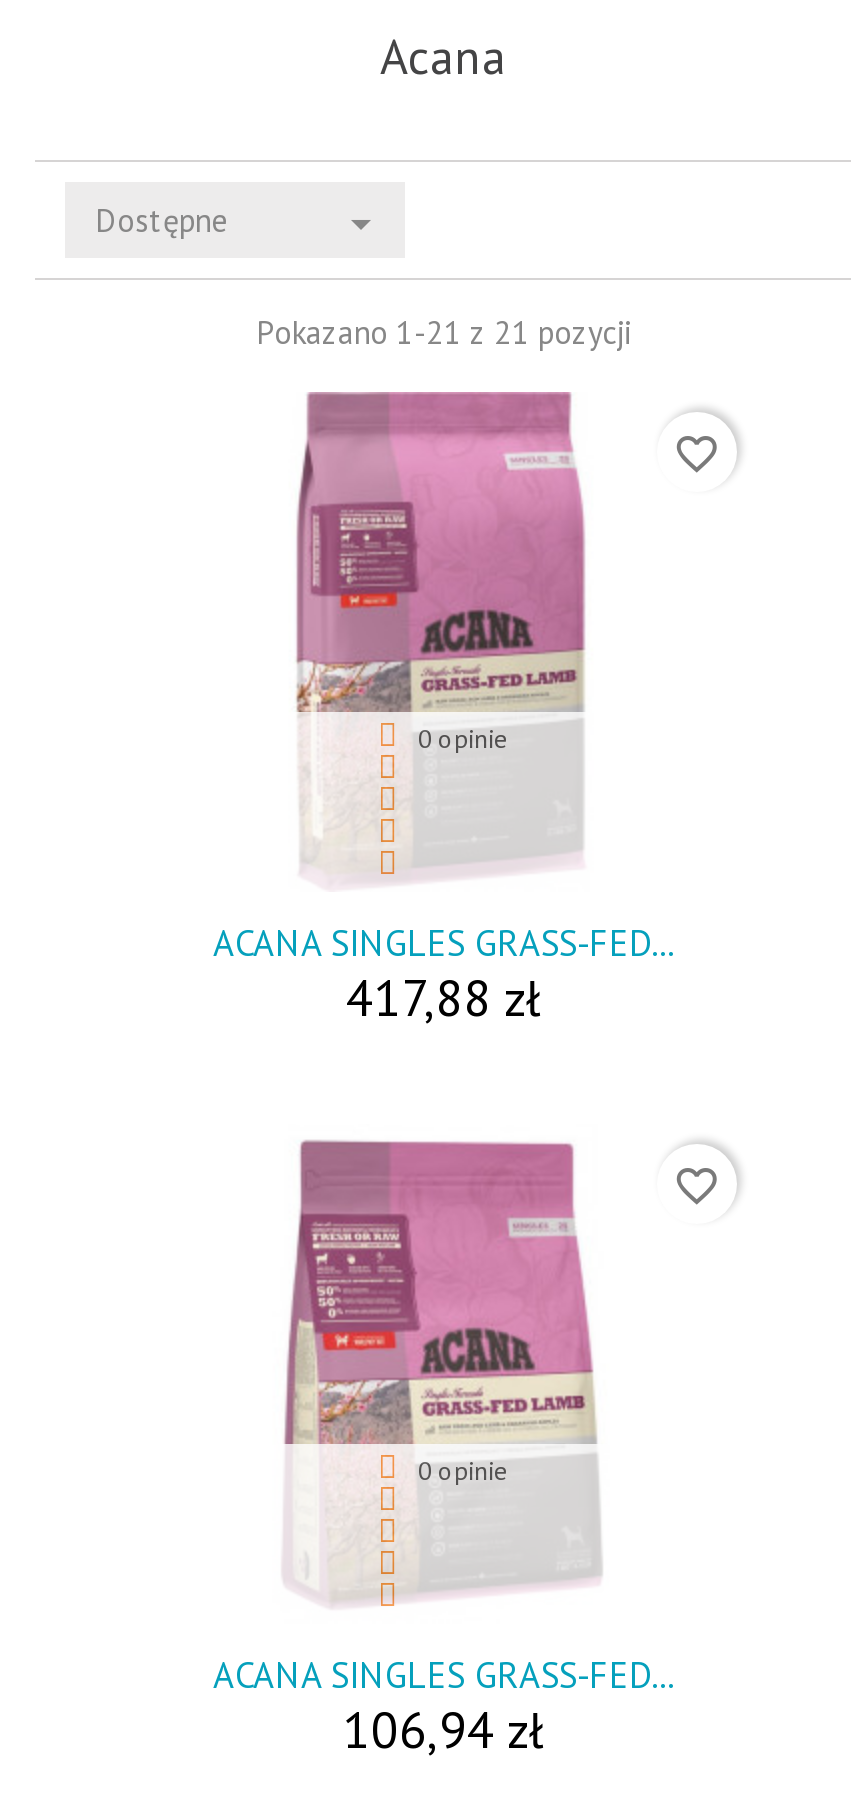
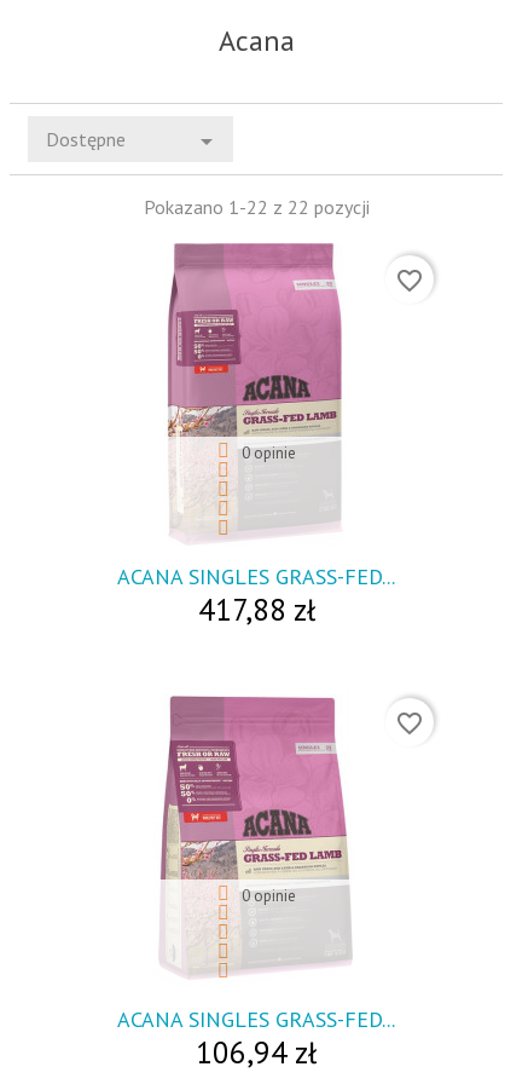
[256,312,630,352] Pokazano 1-21 z 21 pozycji -> [143,195,369,219] Pokazano 1-22 z 22 pozycji

